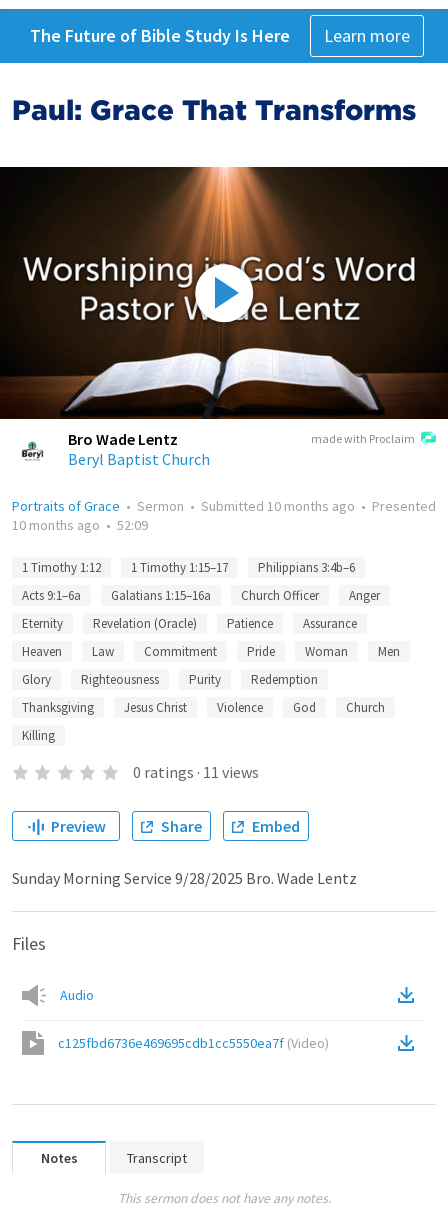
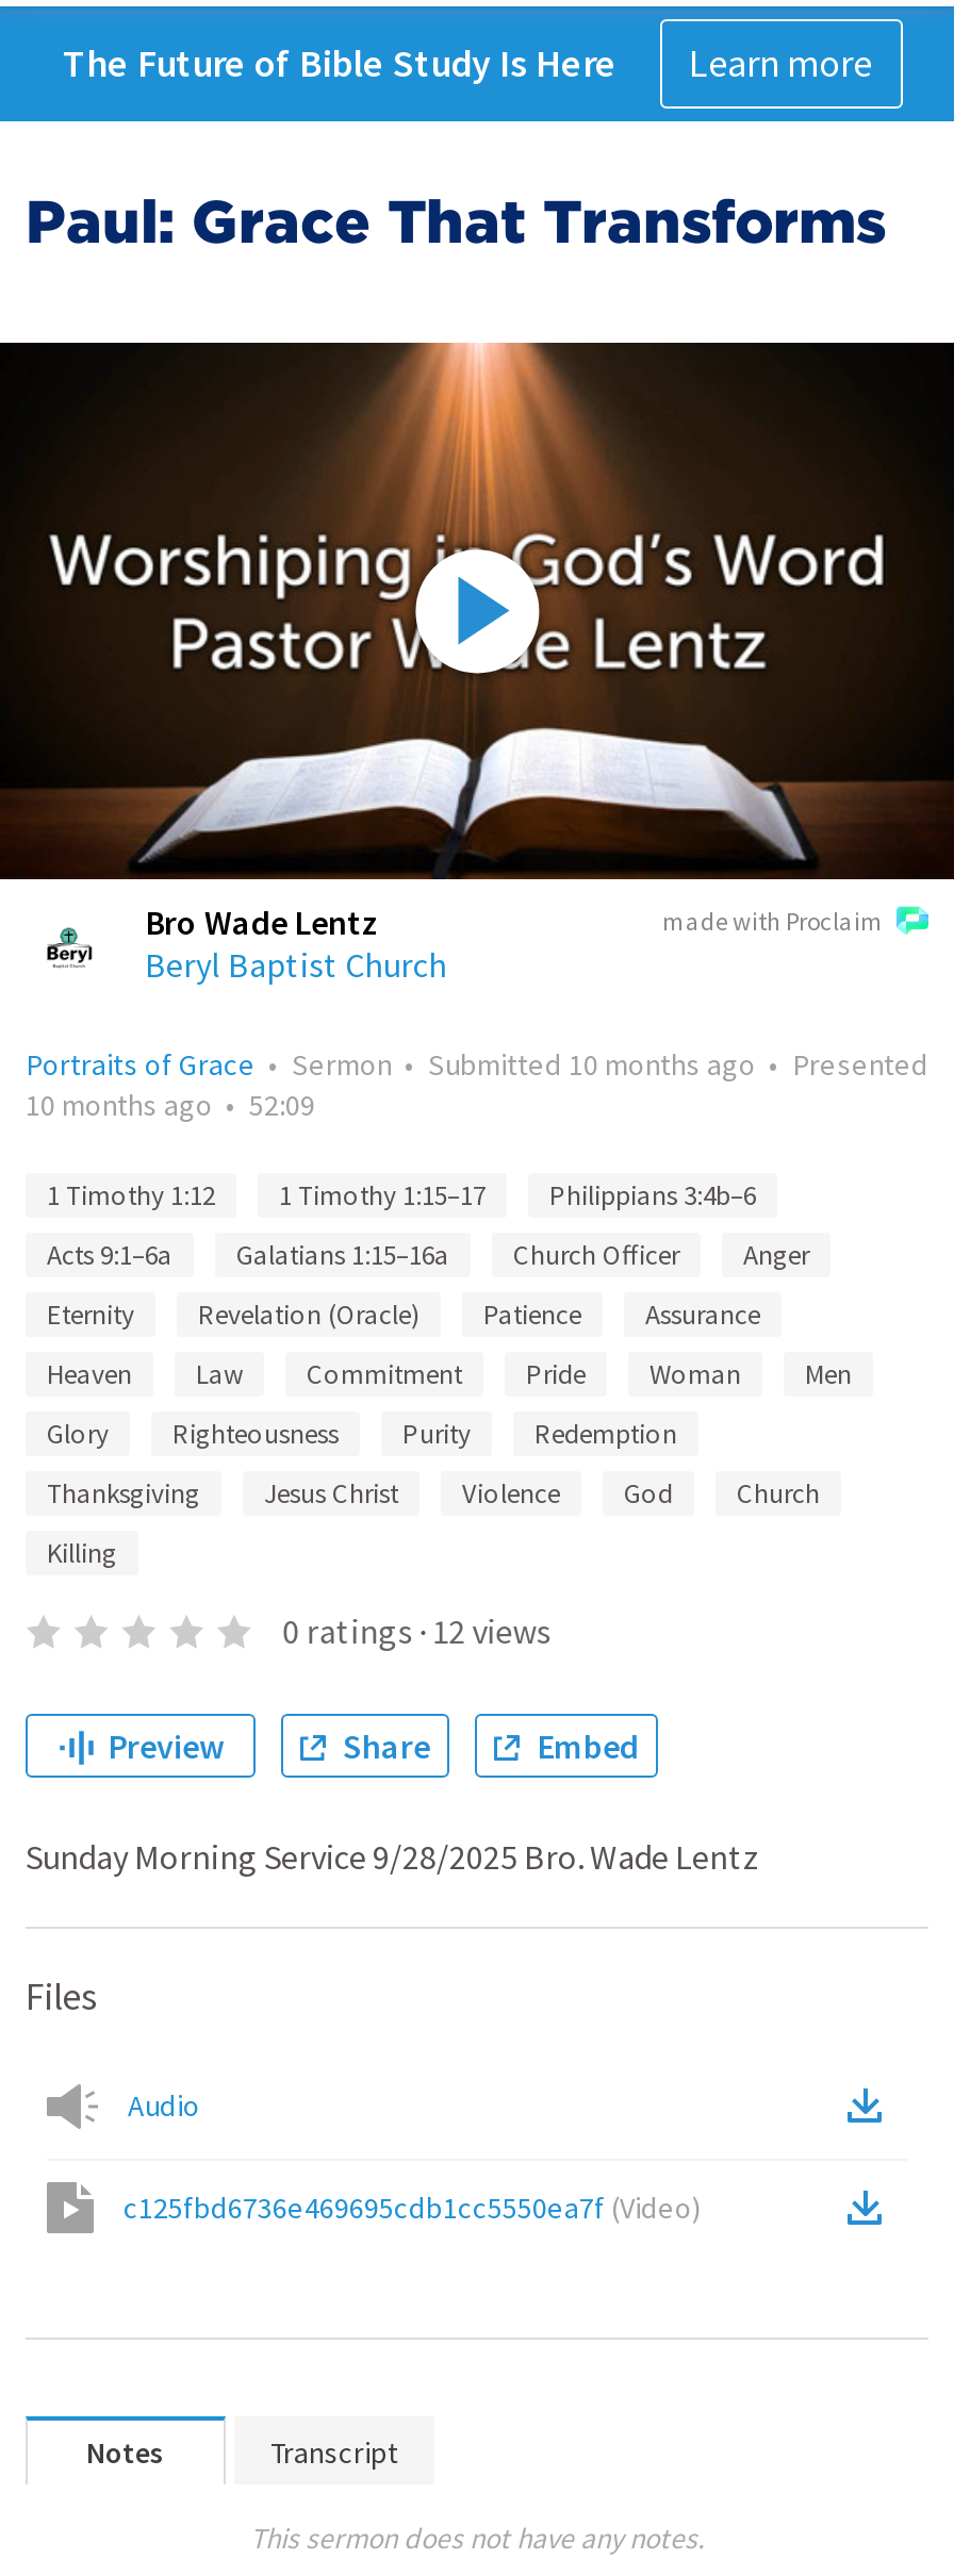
[133,762,259,782] 0 ratings · 11 views -> [283,1609,551,1652] 0 ratings · 12 views

